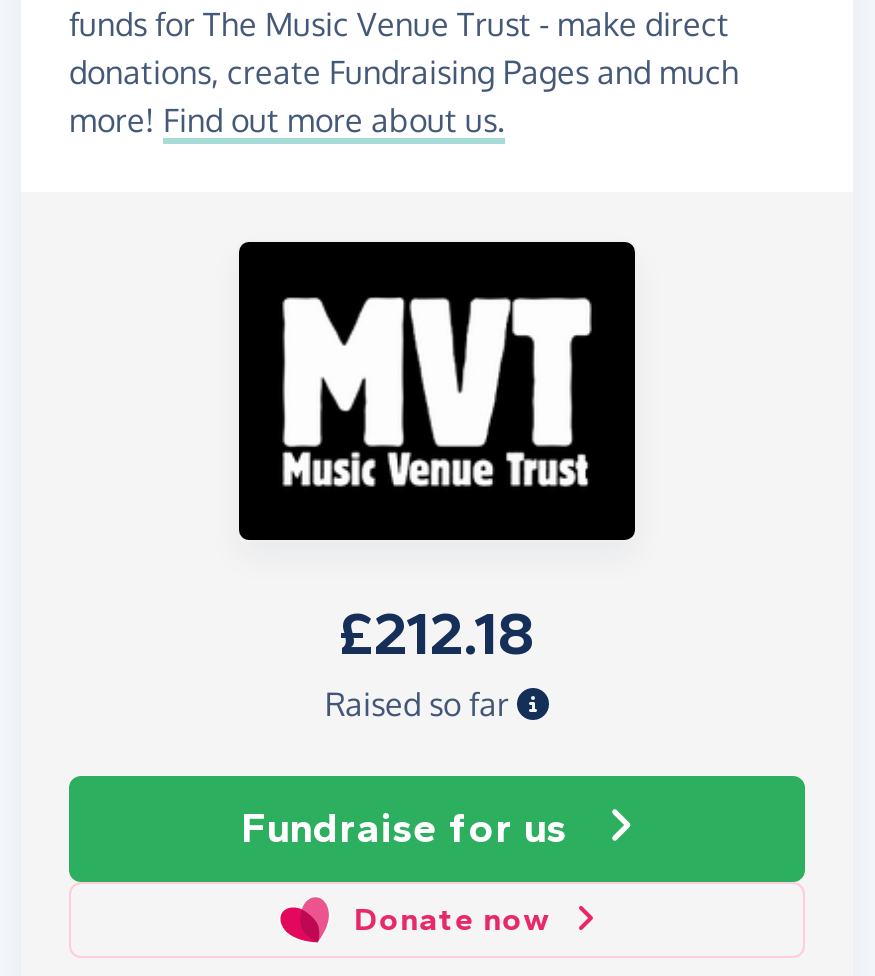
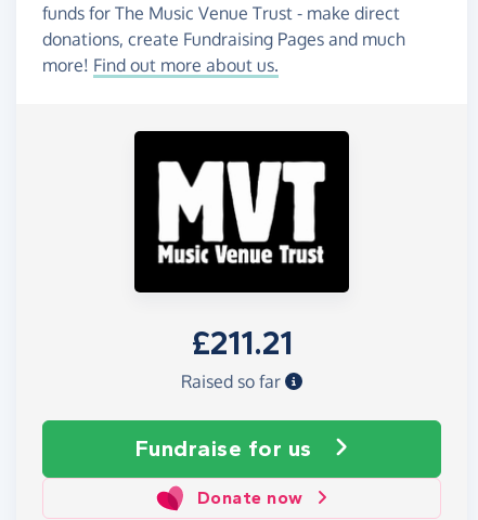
[340,597,534,669] £212.18 -> [191,324,292,363] £211.21

